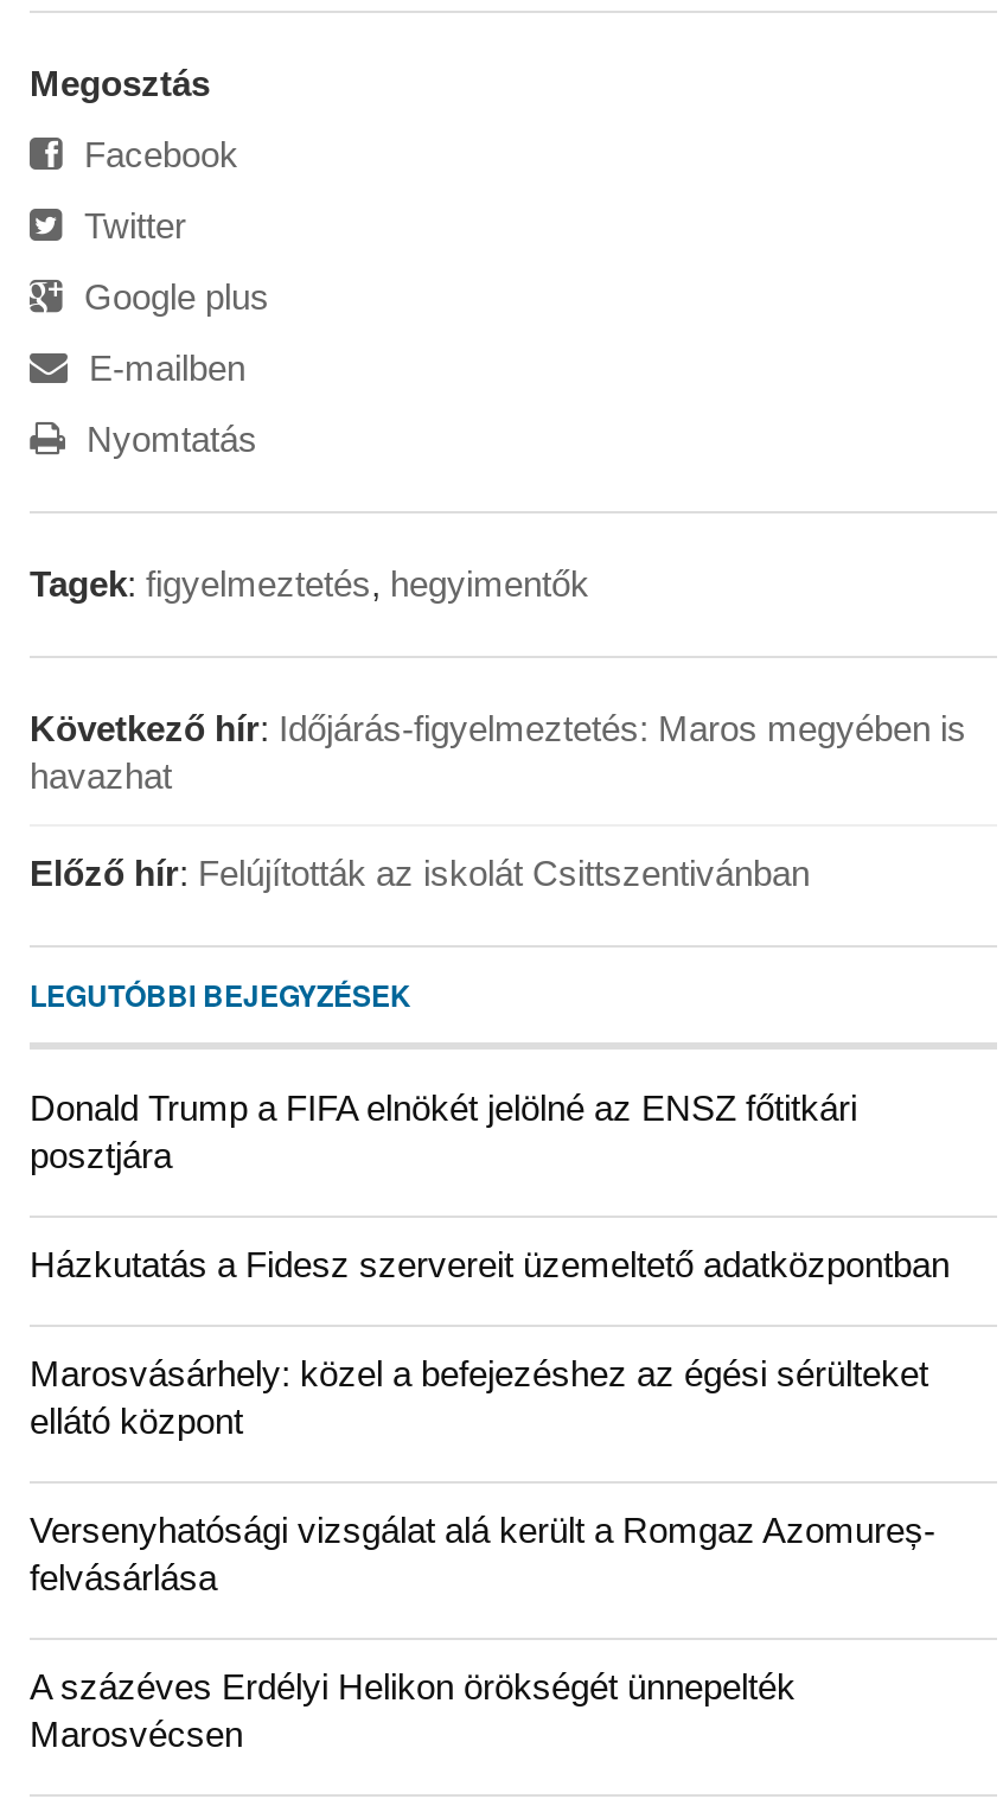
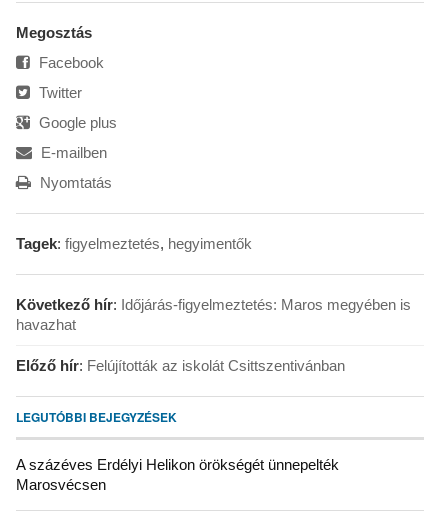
[30,1089,950,1599] Donald Trump a FIFA elnökét jelölné az ENSZ főtitkári | posztjára | Házkutatás a Fidesz szervereit üzemeltető adatközpontban | Marosvásárhely: közel a befejezéshez az égési sérülteket | ellátó központ | Versenyhatósági vizsgálat alá került a Romgaz Azomureș- | felvásárlása -> none

